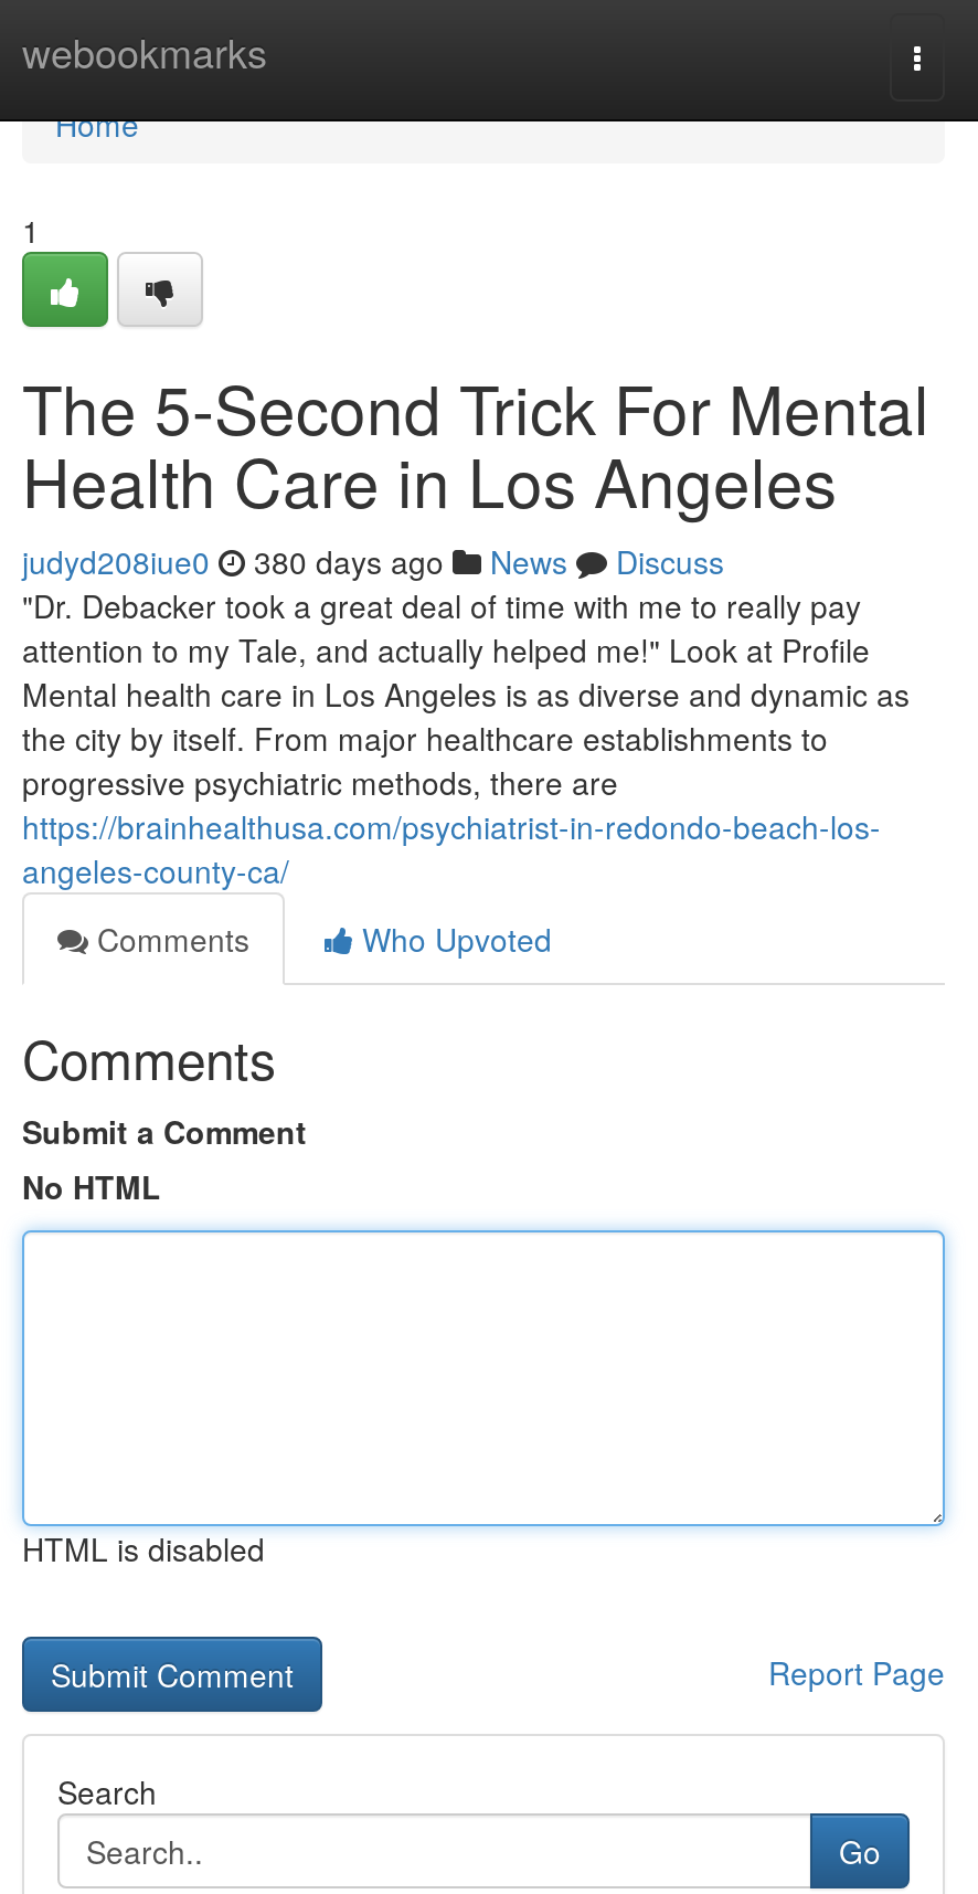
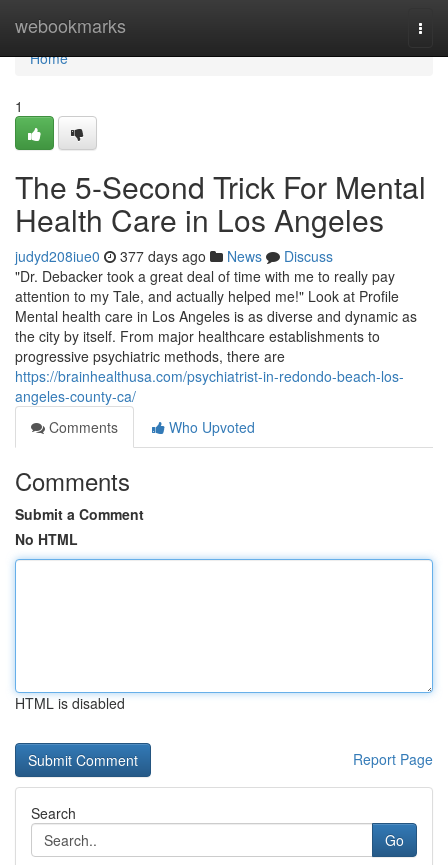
[22,539,724,583] judyd208iue0 380 days ago News Discuss -> [15,246,333,266] judyd208iue0 377 days ago News Discuss

